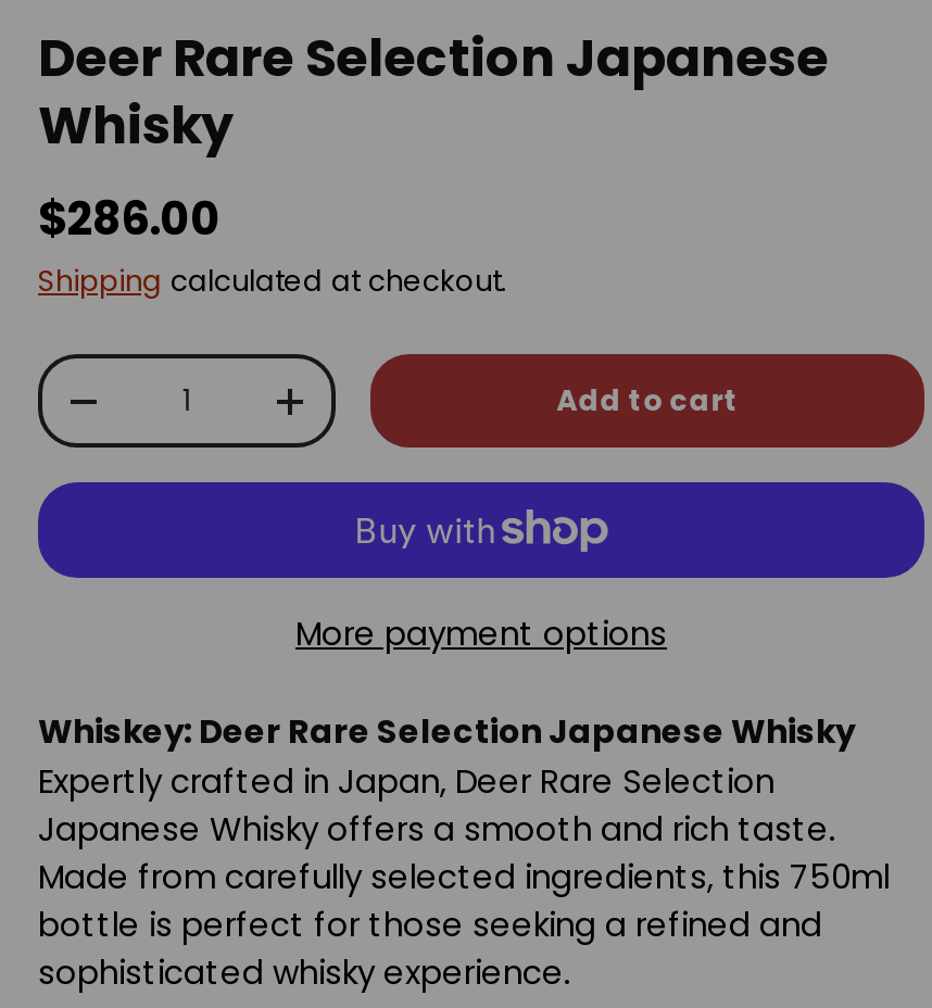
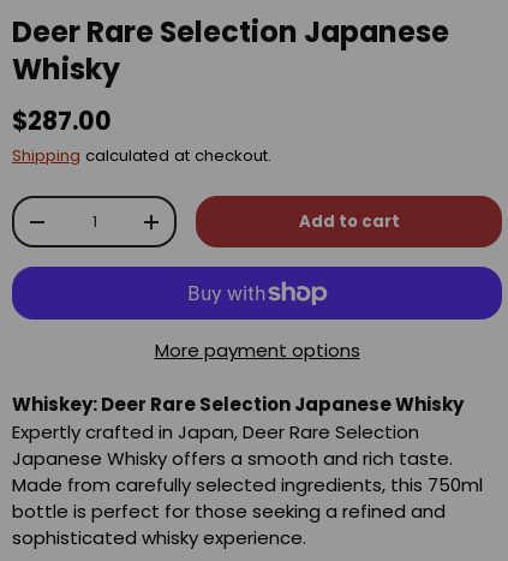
[38,187,221,250] $286.00 -> [12,103,112,138] $287.00

